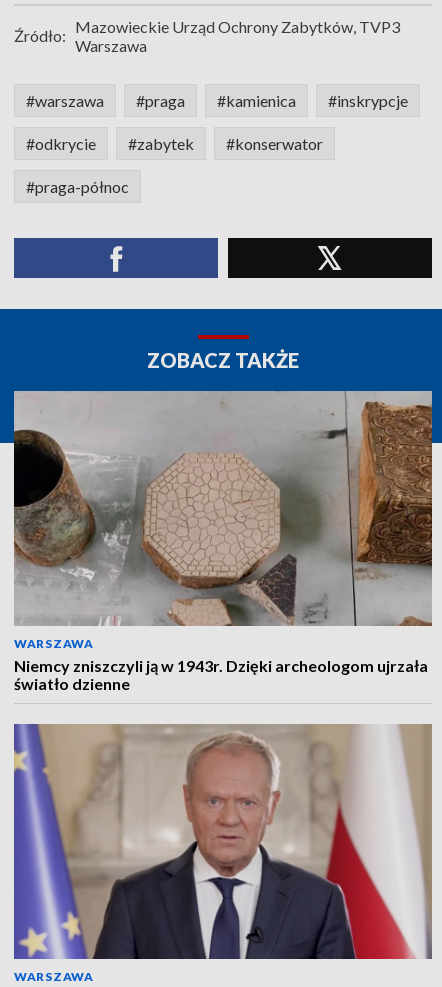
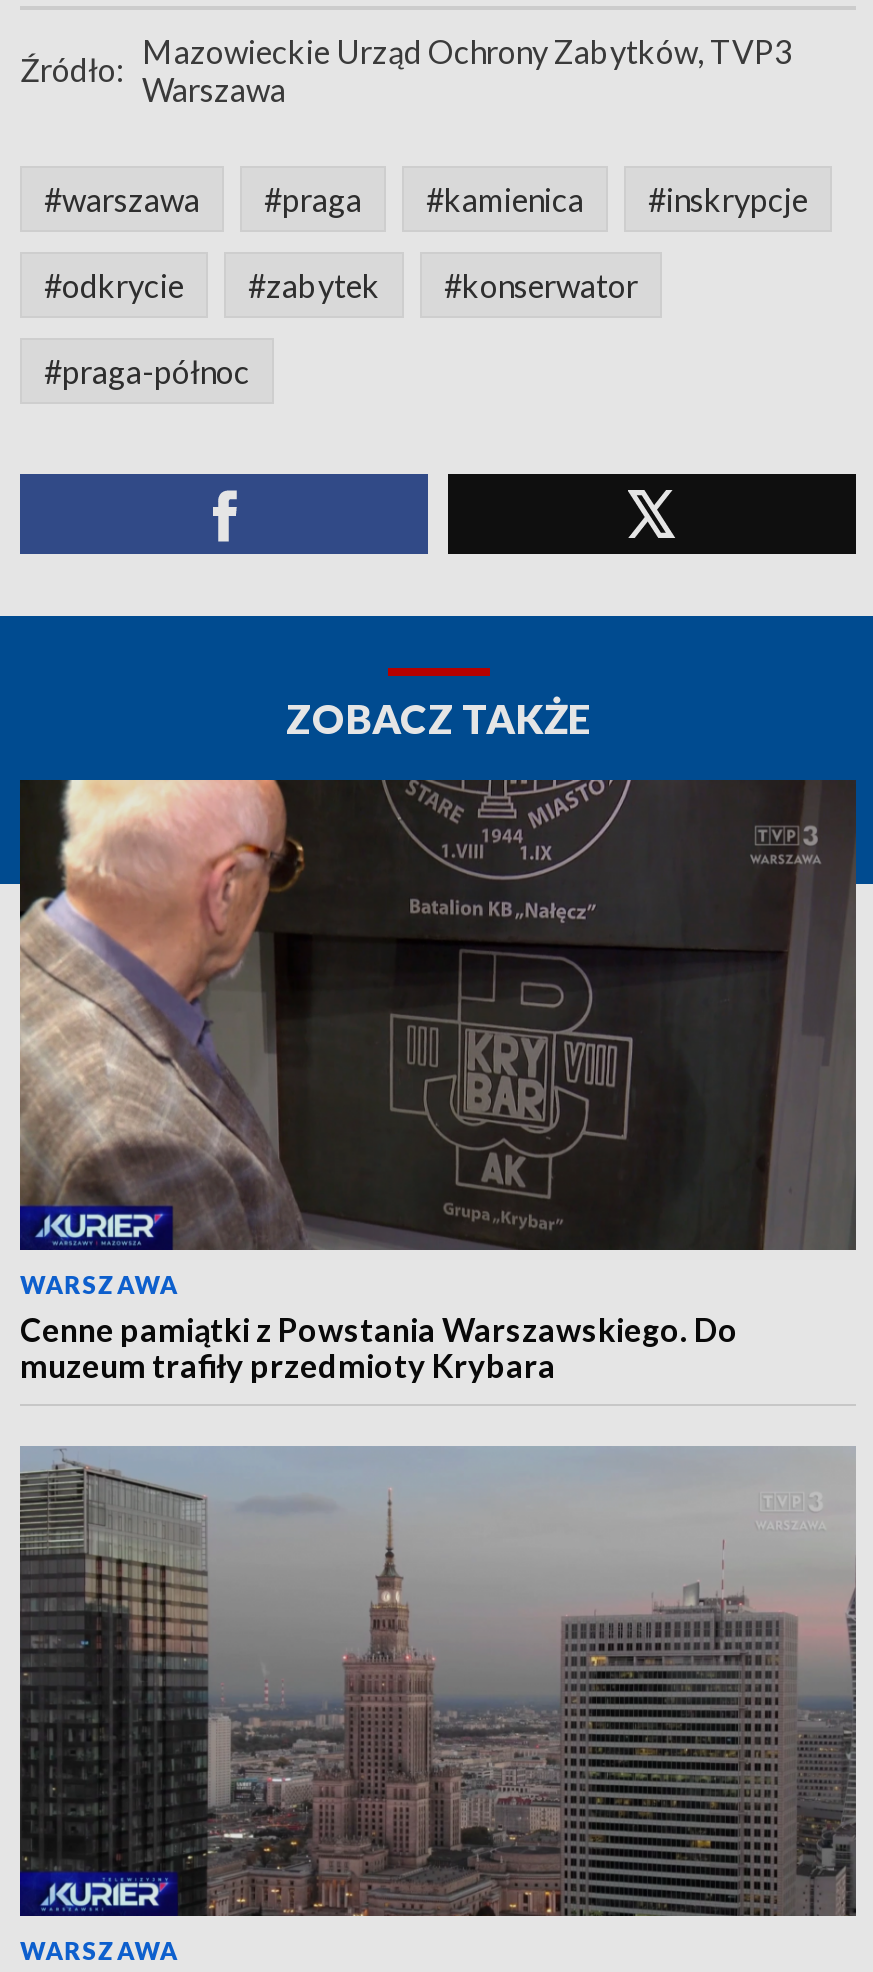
[13,390,433,693] [image] | Niemcy zniszczyli ją w 1943r. Dzięki archeologom ujrzała | światło dzienne -> [18,778,858,1384] [image] | Cenne pamiątki z Powstania Warszawskiego. Do | muzeum trafiły przedmioty Krybara
[13,724,432,960] [image] -> [18,1446,856,1918] [image]

